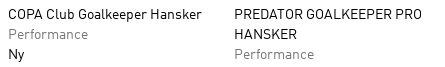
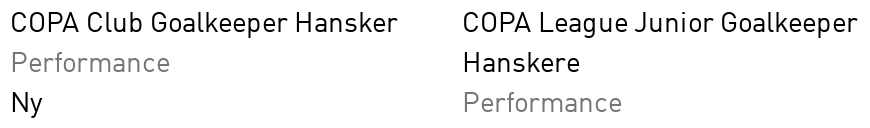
[234,8,422,42] PREDATOR GOALKEEPER PRO | HANSKER -> [462,10,858,78] COPA League Junior Goalkeeper | Hanskere

